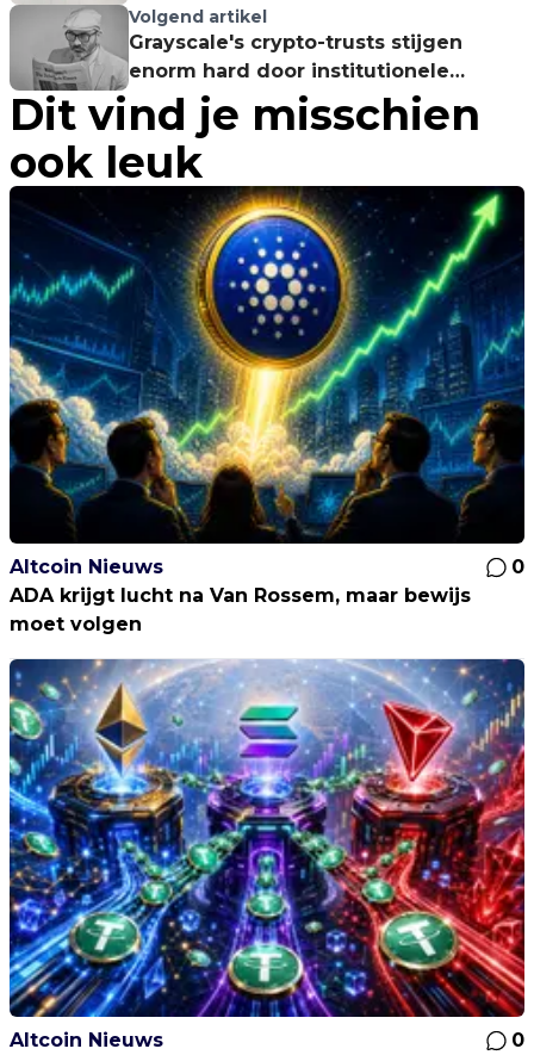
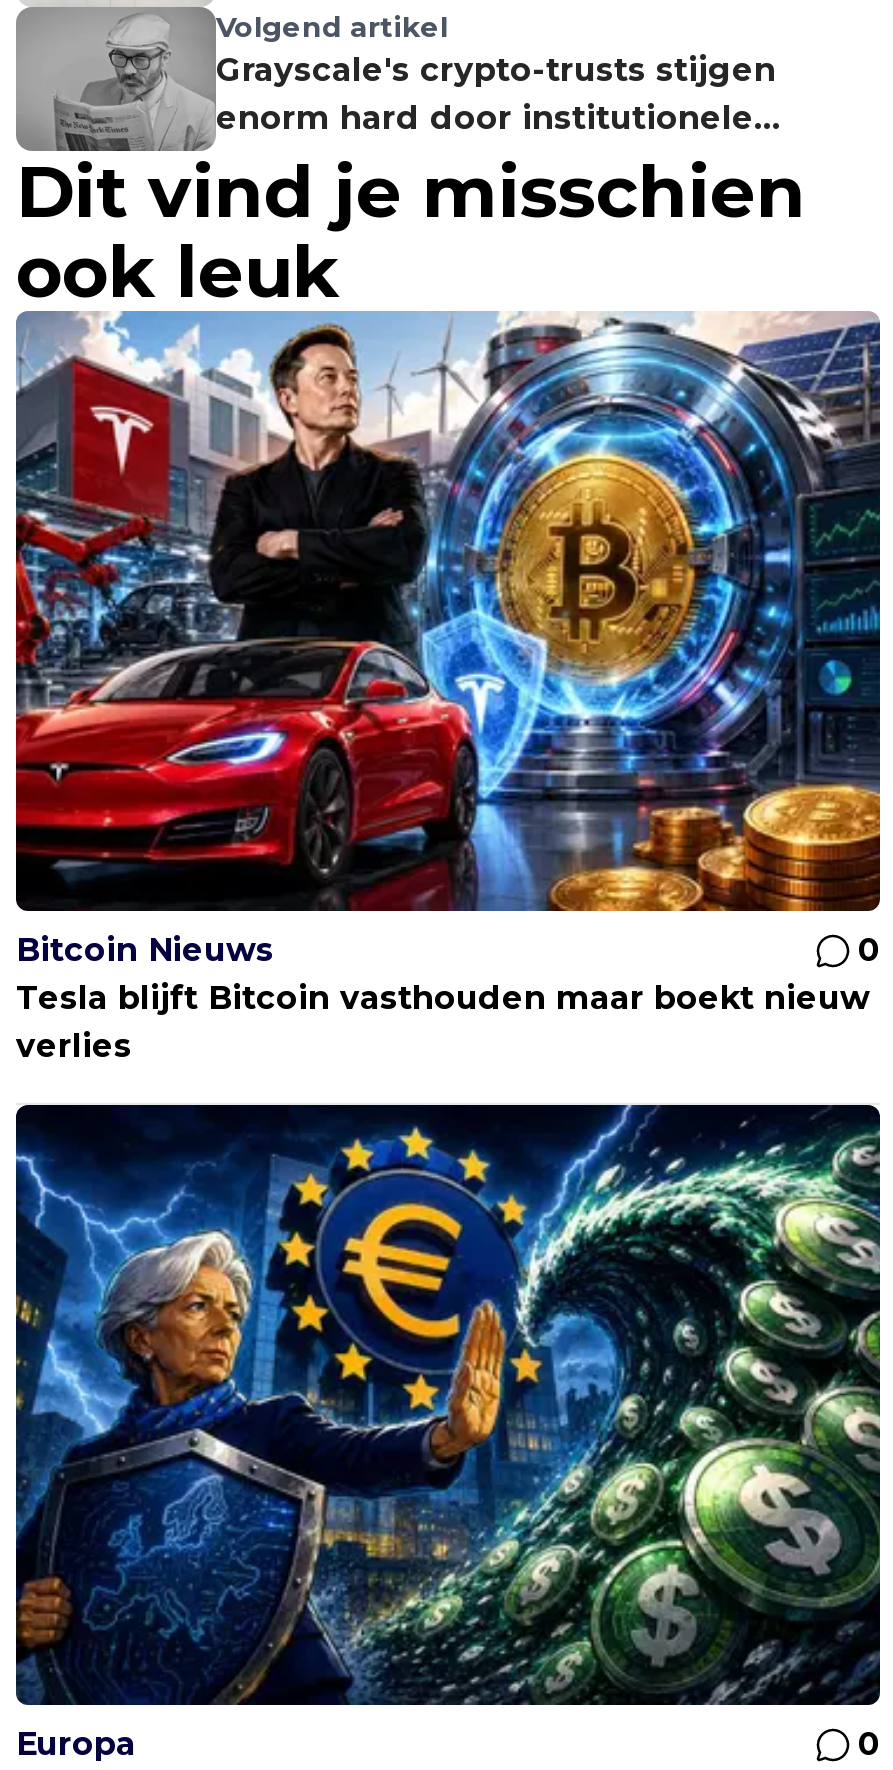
[8,185,526,578] [image] | Altcoin Nieuws -> [14,310,882,969] [image] | Bitcoin Nieuws
[10,584,471,635] ADA krijgt lucht na Van Rossem, maar bewijs | moet volgen -> [16,979,870,1065] Tesla blijft Bitcoin vasthouden maar boekt nieuw | verlies
[8,658,526,1051] [image] | Altcoin Nieuws -> [14,1102,882,1763] [image] | Europa

